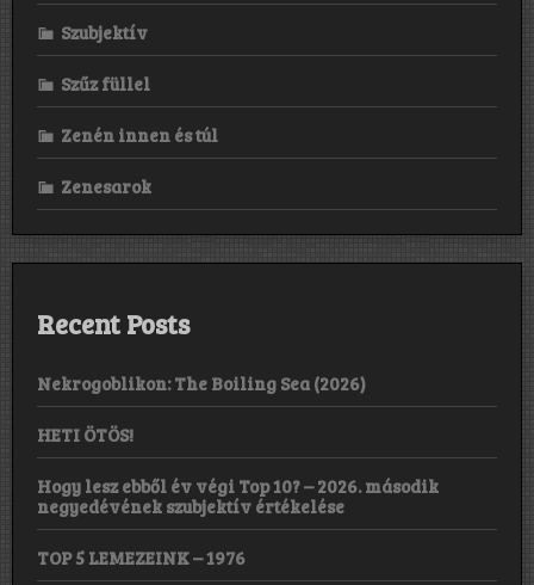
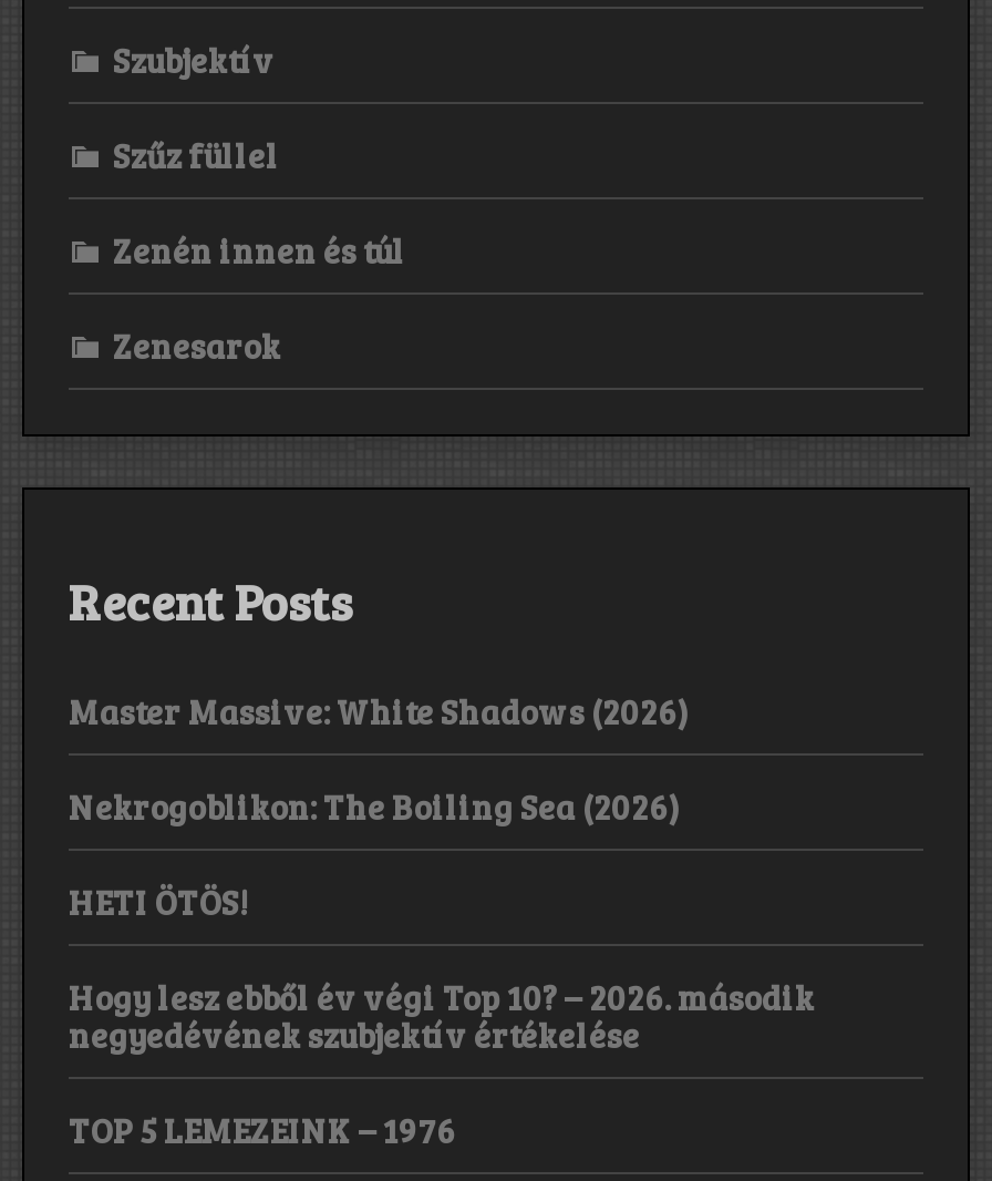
none -> [69,689,689,733] Master Massive: White Shadows (2026)

